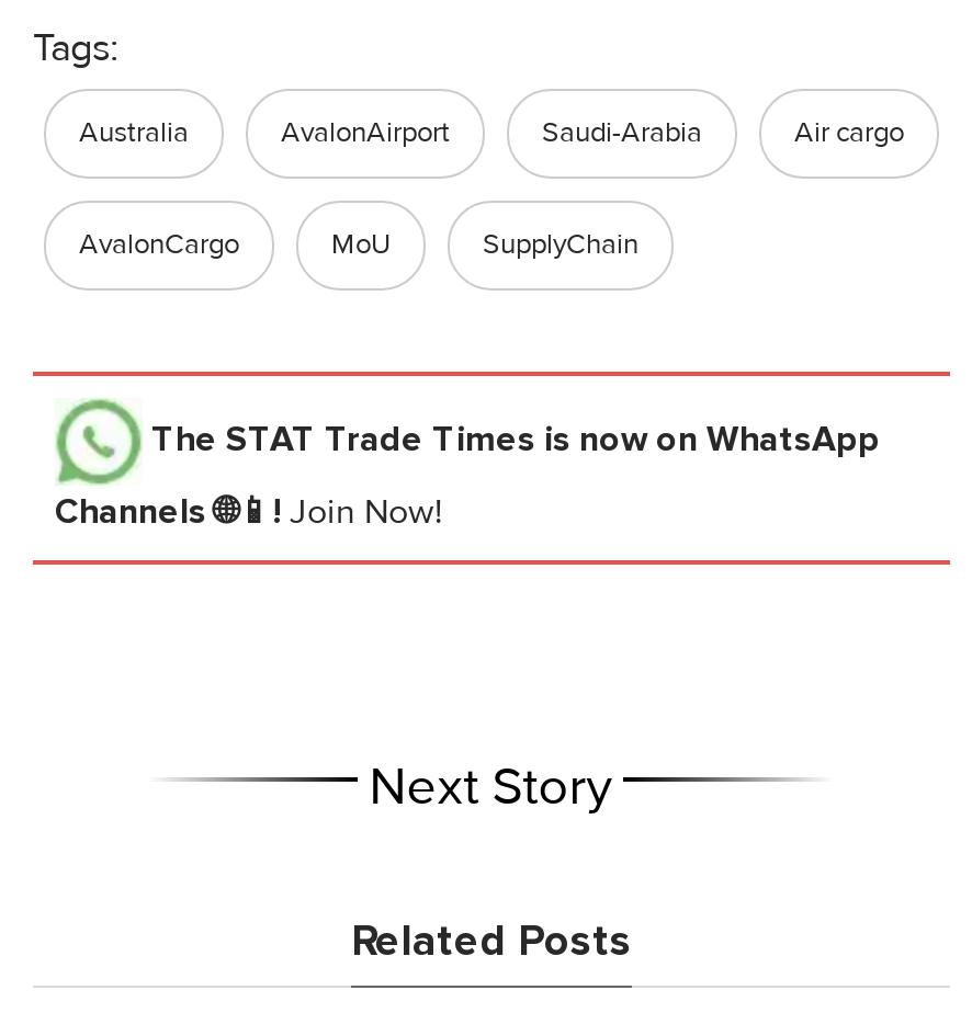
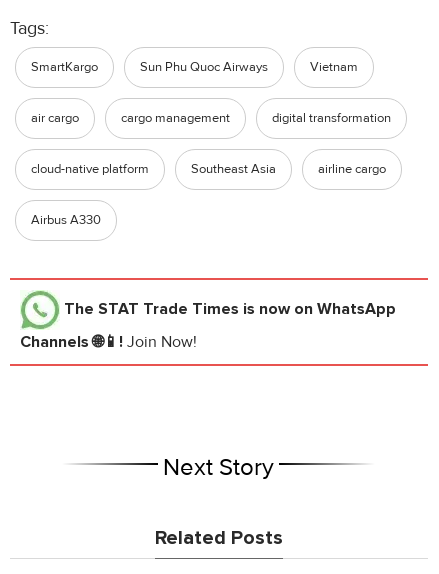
[79,114,904,261] Australia | AvalonAirport | Saudi-Arabia | Air cargo | AvalonCargo | MoU | SupplyChain -> [31,59,391,228] SmartKargo | Sun Phu Quoc Airways | Vietnam | air cargo | cargo management | digital transformation | cloud-native platform | Southeast Asia | airline cargo | Airbus A330

